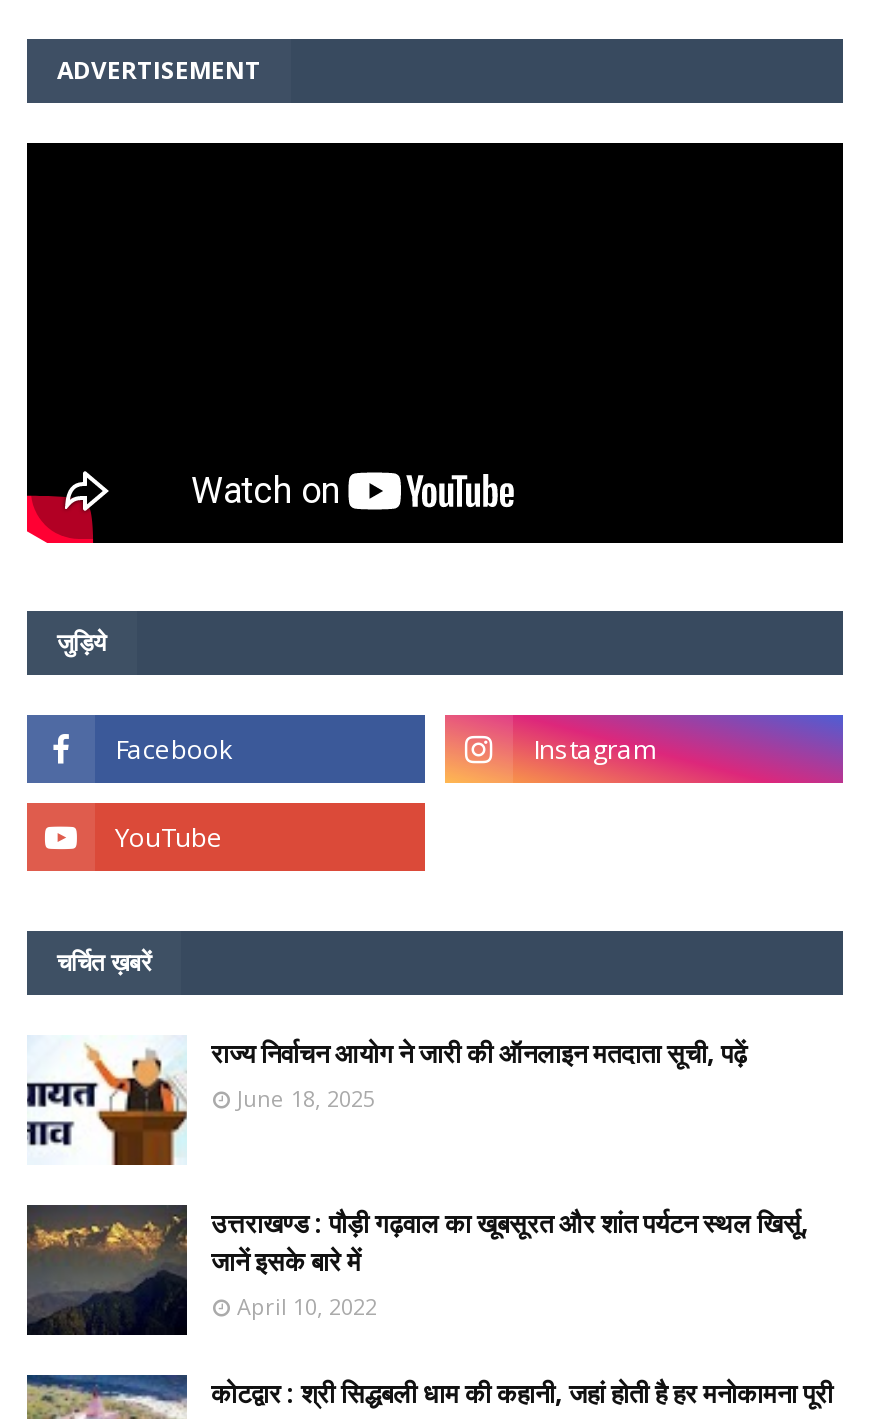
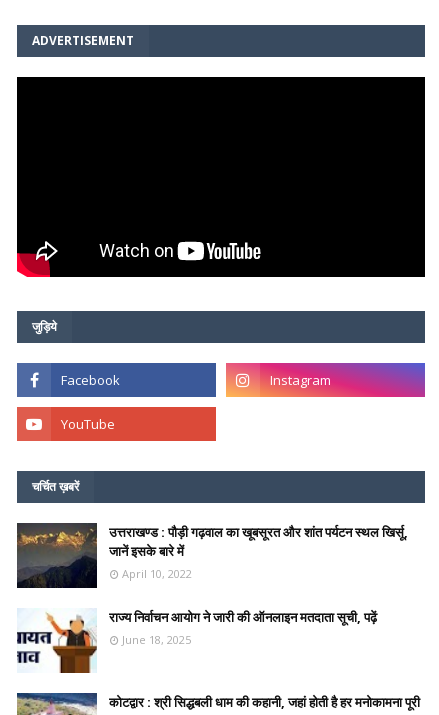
moved [27,1035,747,1165] -> [17,608,377,674]: [image] | राज्य निर्वाचन आयोग ने जारी की ऑनलाइन मतदाता सूची, पढ़ें | June 18, 2025
moved [25,1205,809,1337] -> [16,523,408,589]: [image] | उत्तराखण्ड : पौड़ी गढ़वाल का खूबसूरत और शांत पर्यटन स्थल खिर्सू, | जानें इसके बारे में | April 10, 2022

